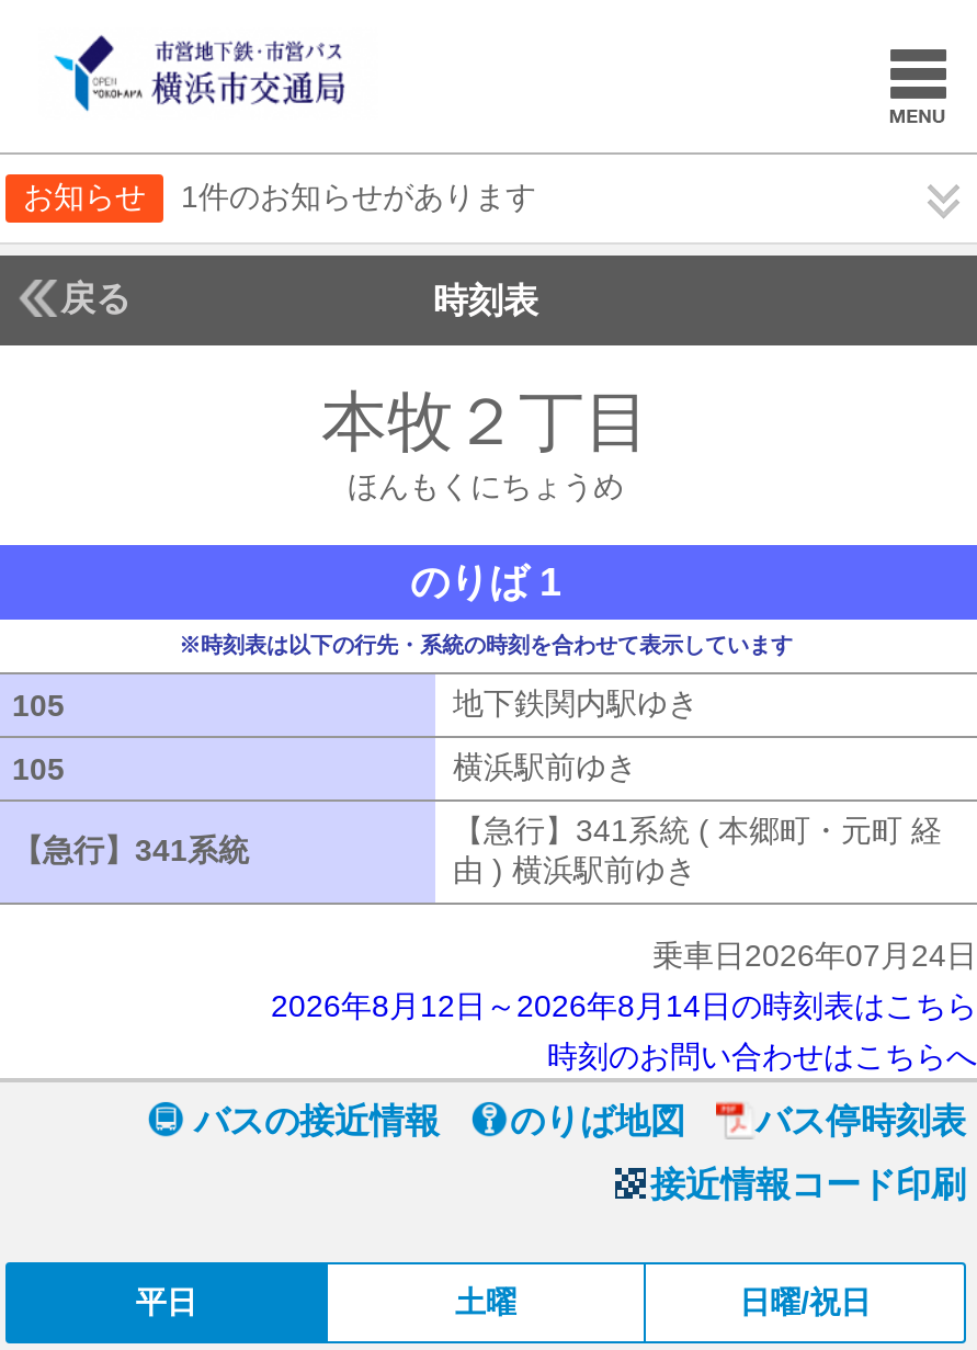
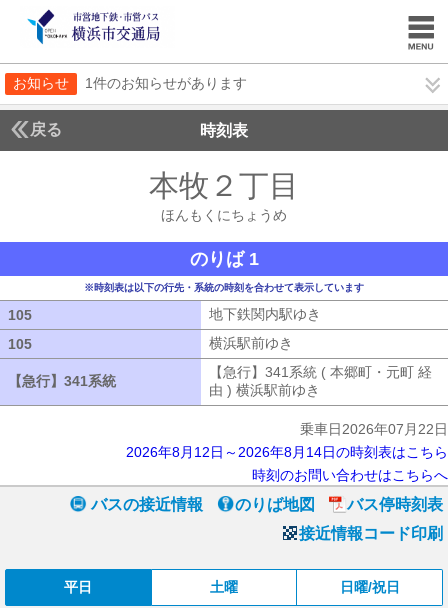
[652,938,977,973] 乗車日2026年07月24日 -> [300,421,448,437] 乗車日2026年07月22日

